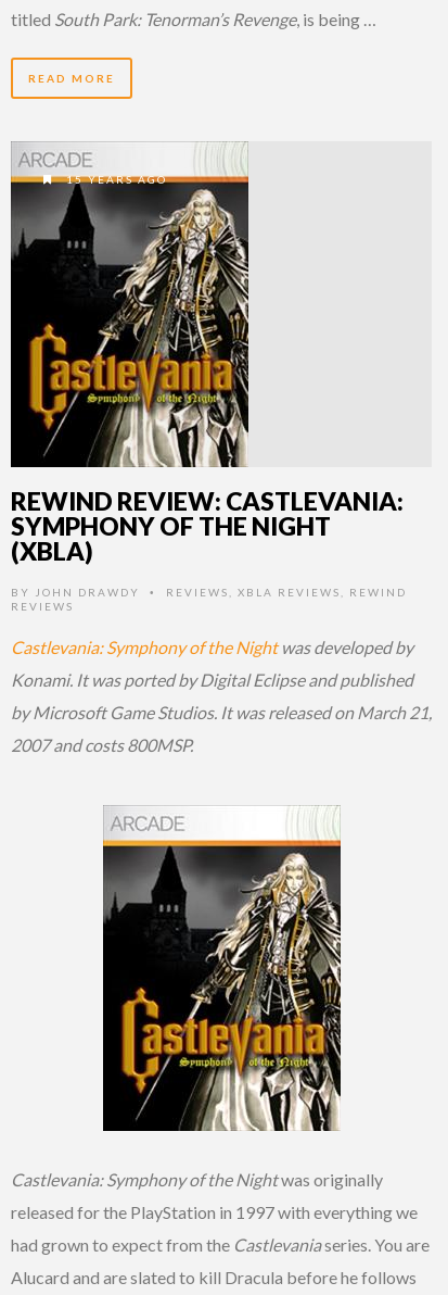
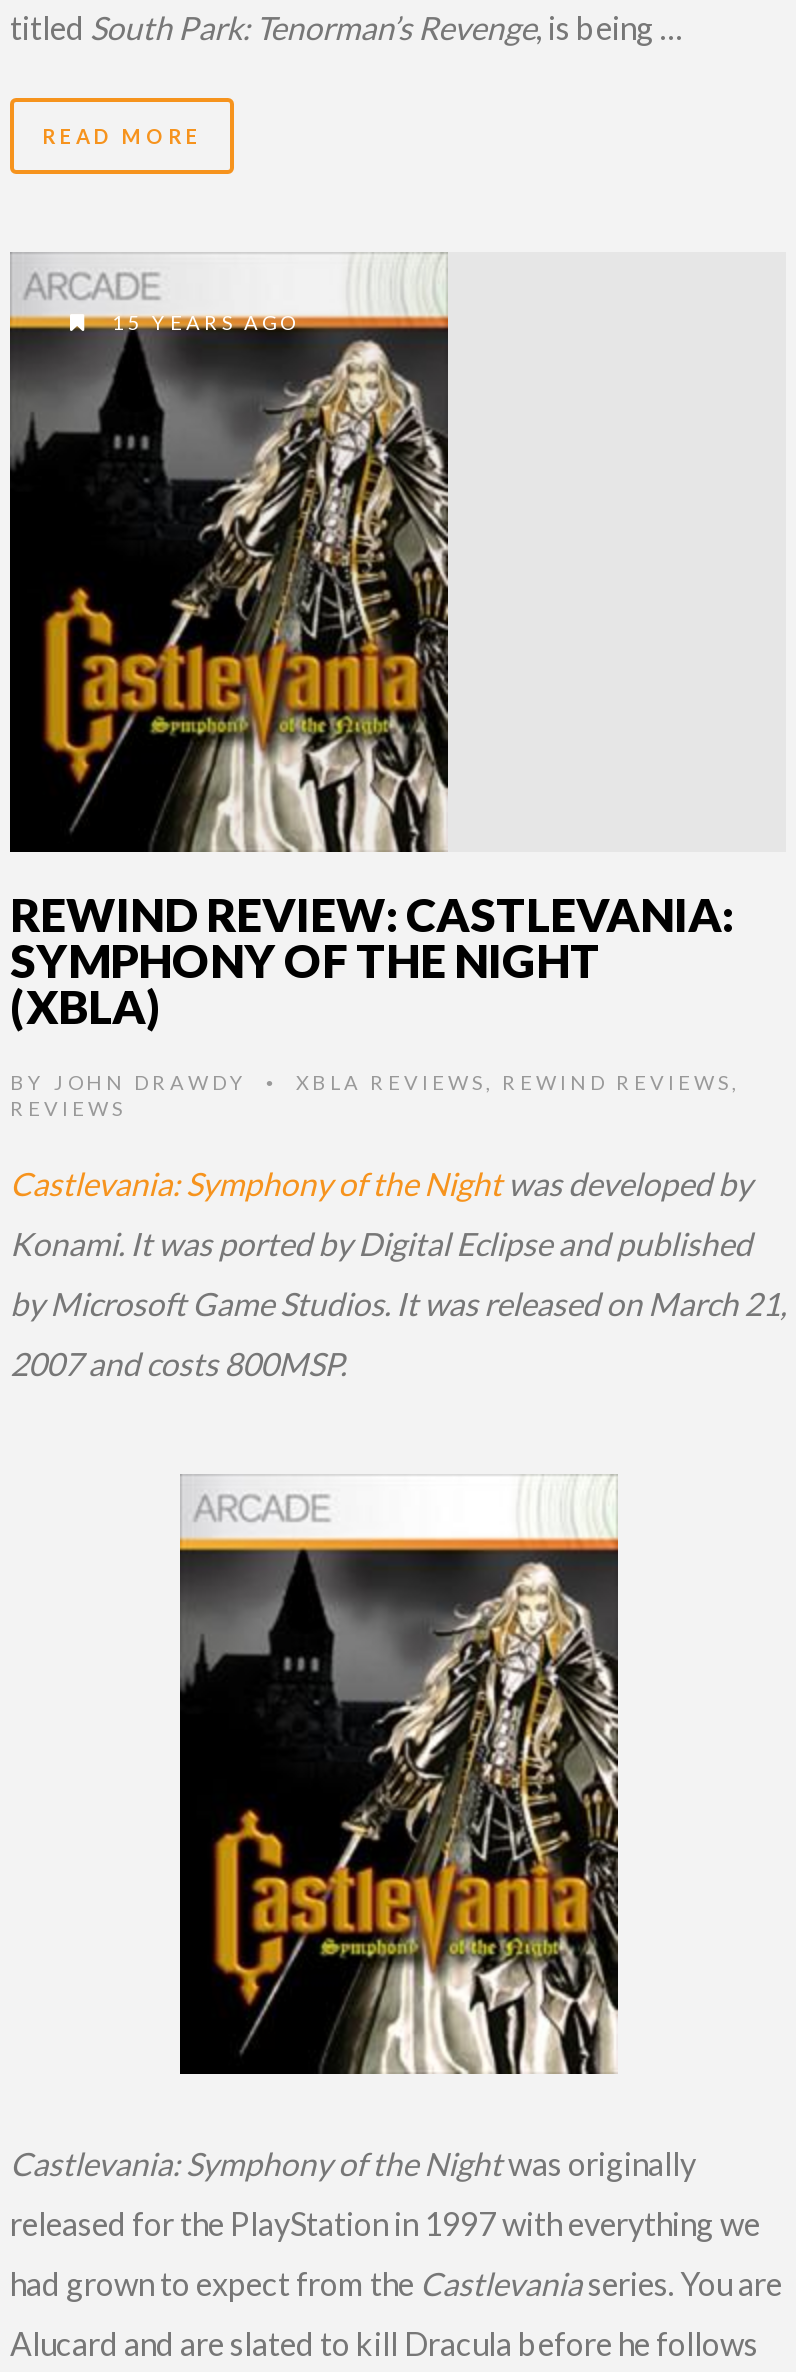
[11,585,407,598] BY JOHN DRAWDY • REVIEWS, XBLA REVIEWS, REWIND -> [10,1070,740,1094] BY JOHN DRAWDY • XBLA REVIEWS, REWIND REVIEWS,

